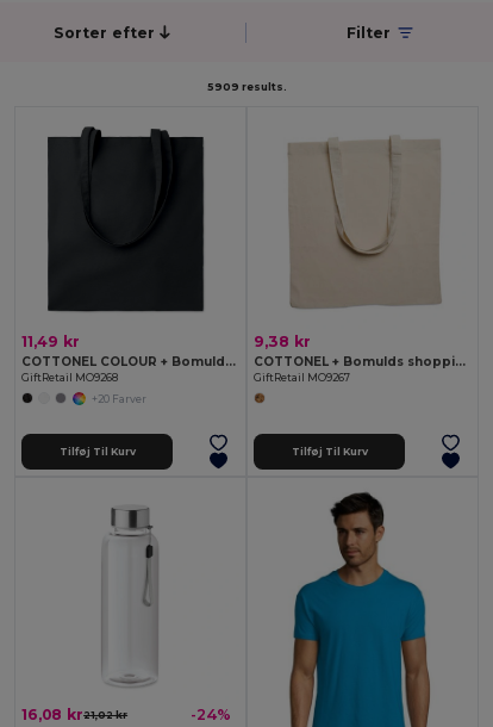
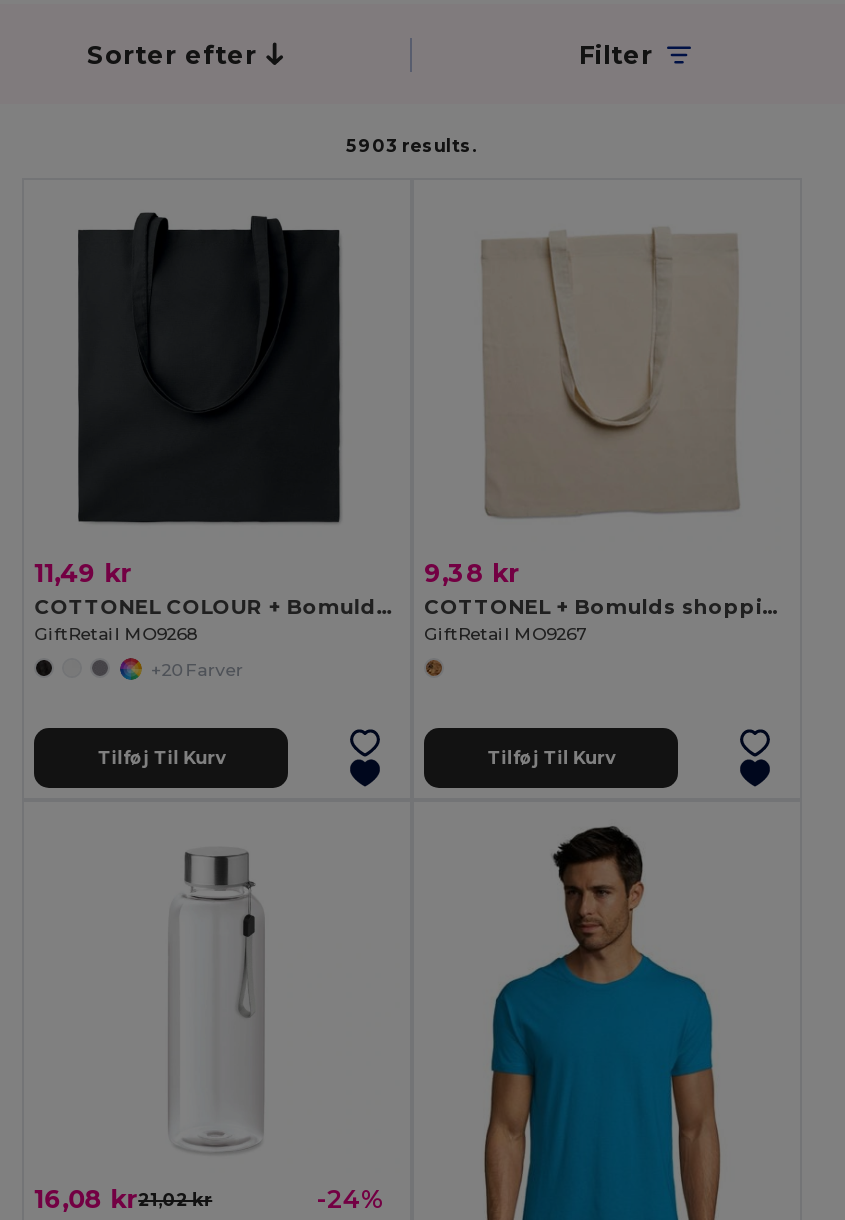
[207,81,286,93] 5909 results. -> [346,136,478,156] 5903 results.

